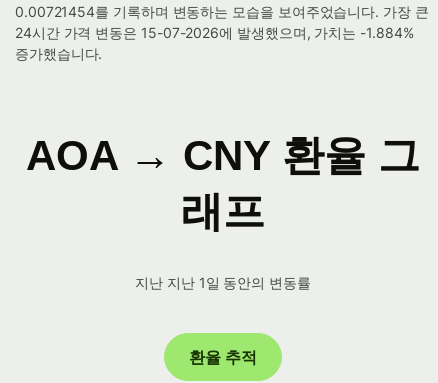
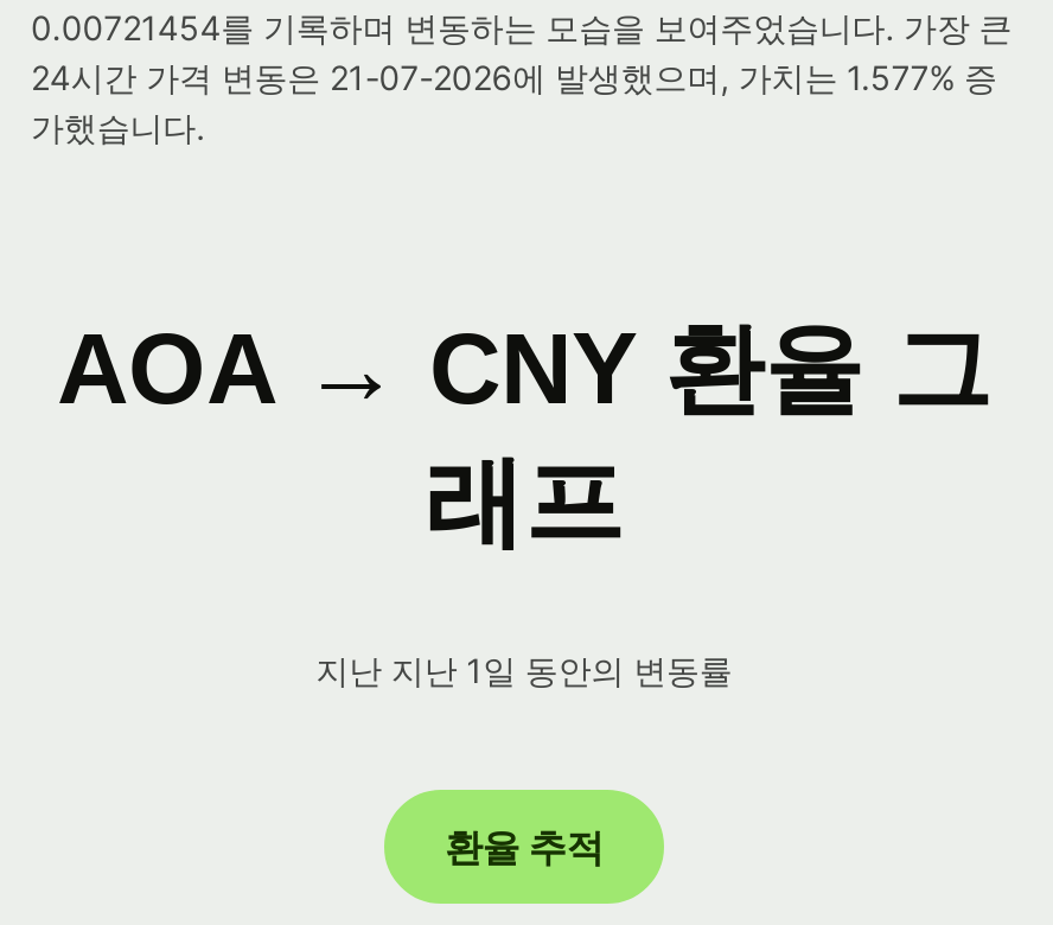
[15,24,413,62] 24시간 가격 변동은 15-07-2026에 발생했으며, 가치는 -1.884% | 증가했습니다. -> [31,57,997,147] 24시간 가격 변동은 21-07-2026에 발생했으며, 가치는 1.577% 증 | 가했습니다.

